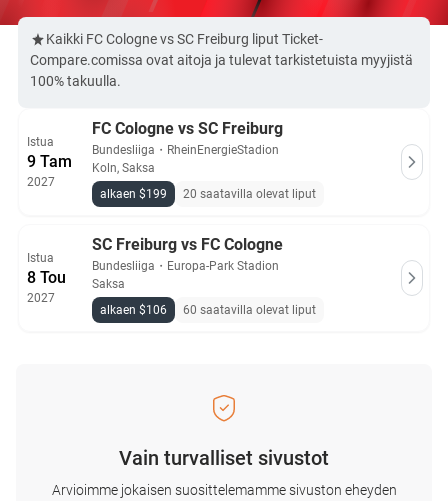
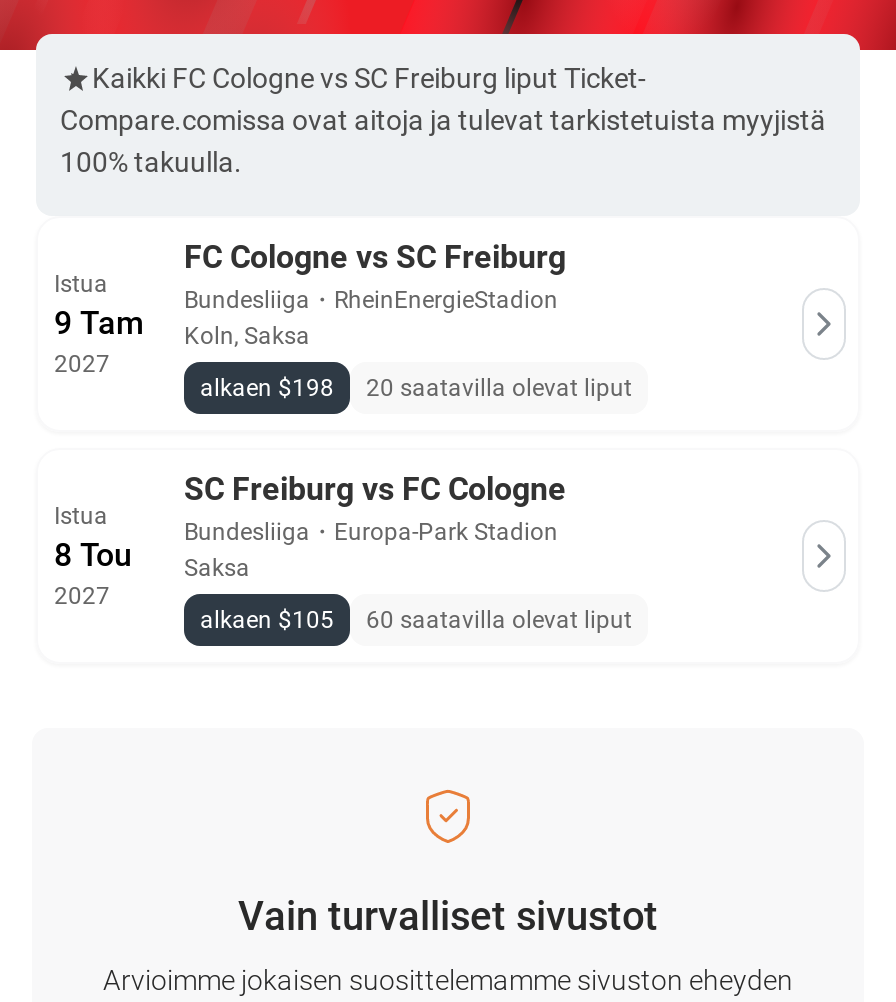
[100,187,316,201] alkaen $199 20 saatavilla olevat liput -> [200,374,632,402] alkaen $198 20 saatavilla olevat liput
[100,303,316,317] alkaen $106 60 saatavilla olevat liput -> [200,606,632,634] alkaen $105 60 saatavilla olevat liput

